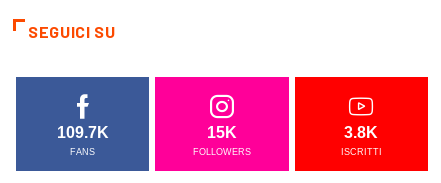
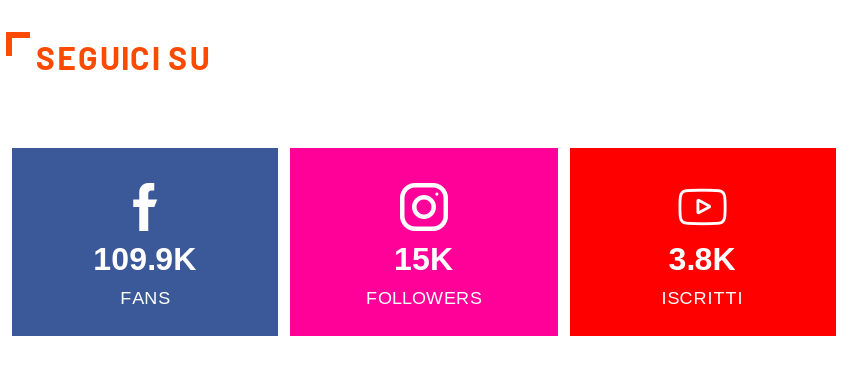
[57,124,109,141] 109.7K -> [93,243,197,277] 109.9K

